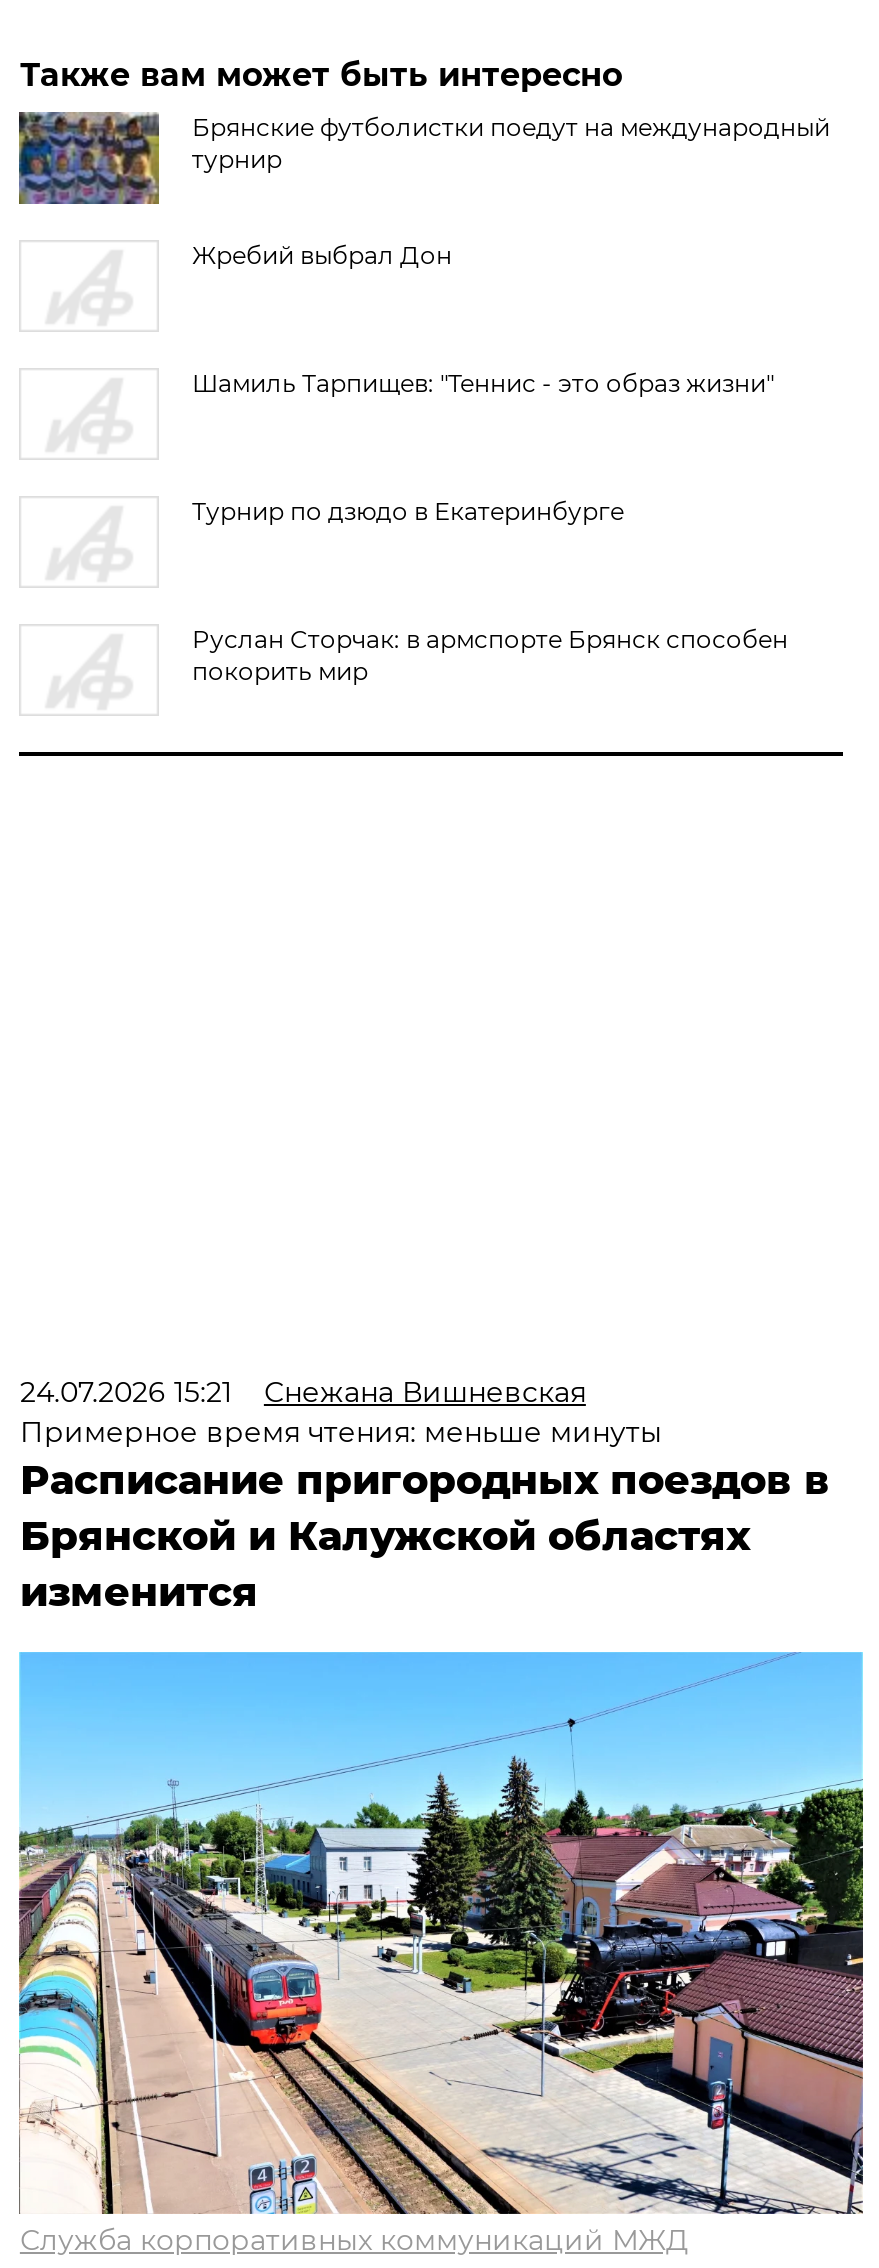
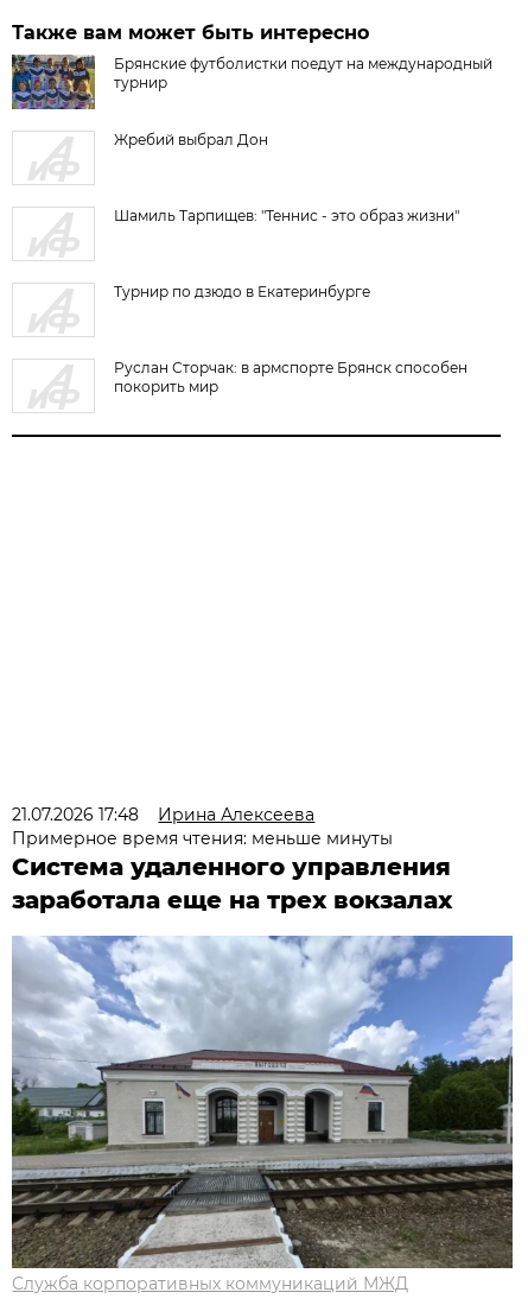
[20,1374,586,1410] 24.07.2026 15:21 | Снежана Вишневская -> [12,804,315,825] 21.07.2026 17:48 | Ирина Алексеева
[20,1456,830,1616] Расписание пригородных поездов в | Брянской и Калужской областях | изменится -> [12,852,453,914] Система удаленного управления | заработала еще на трех вокзалах
[17,1650,863,2216] [image] -> [11,936,514,1269] [image]

